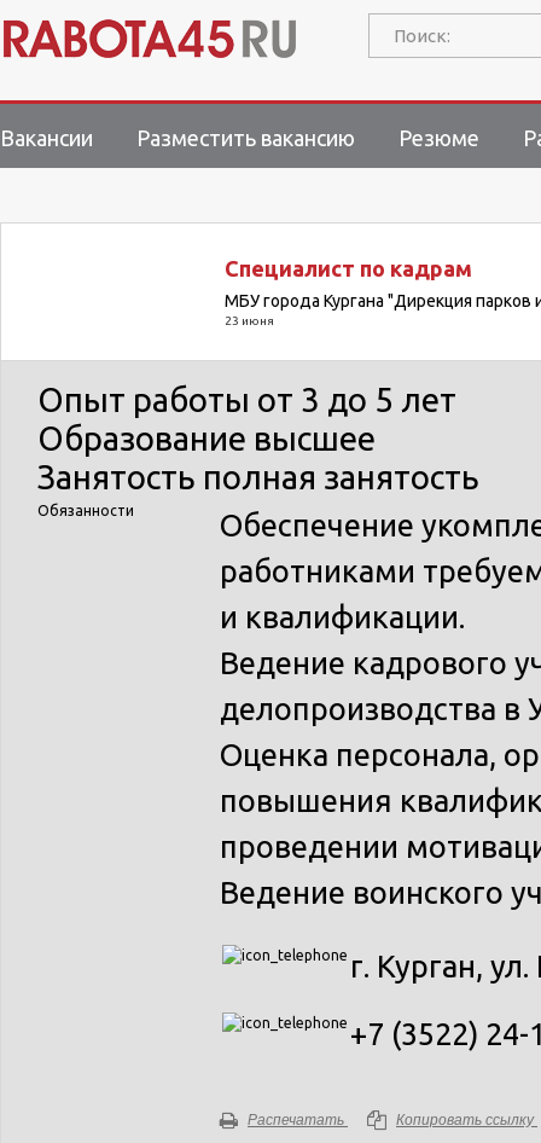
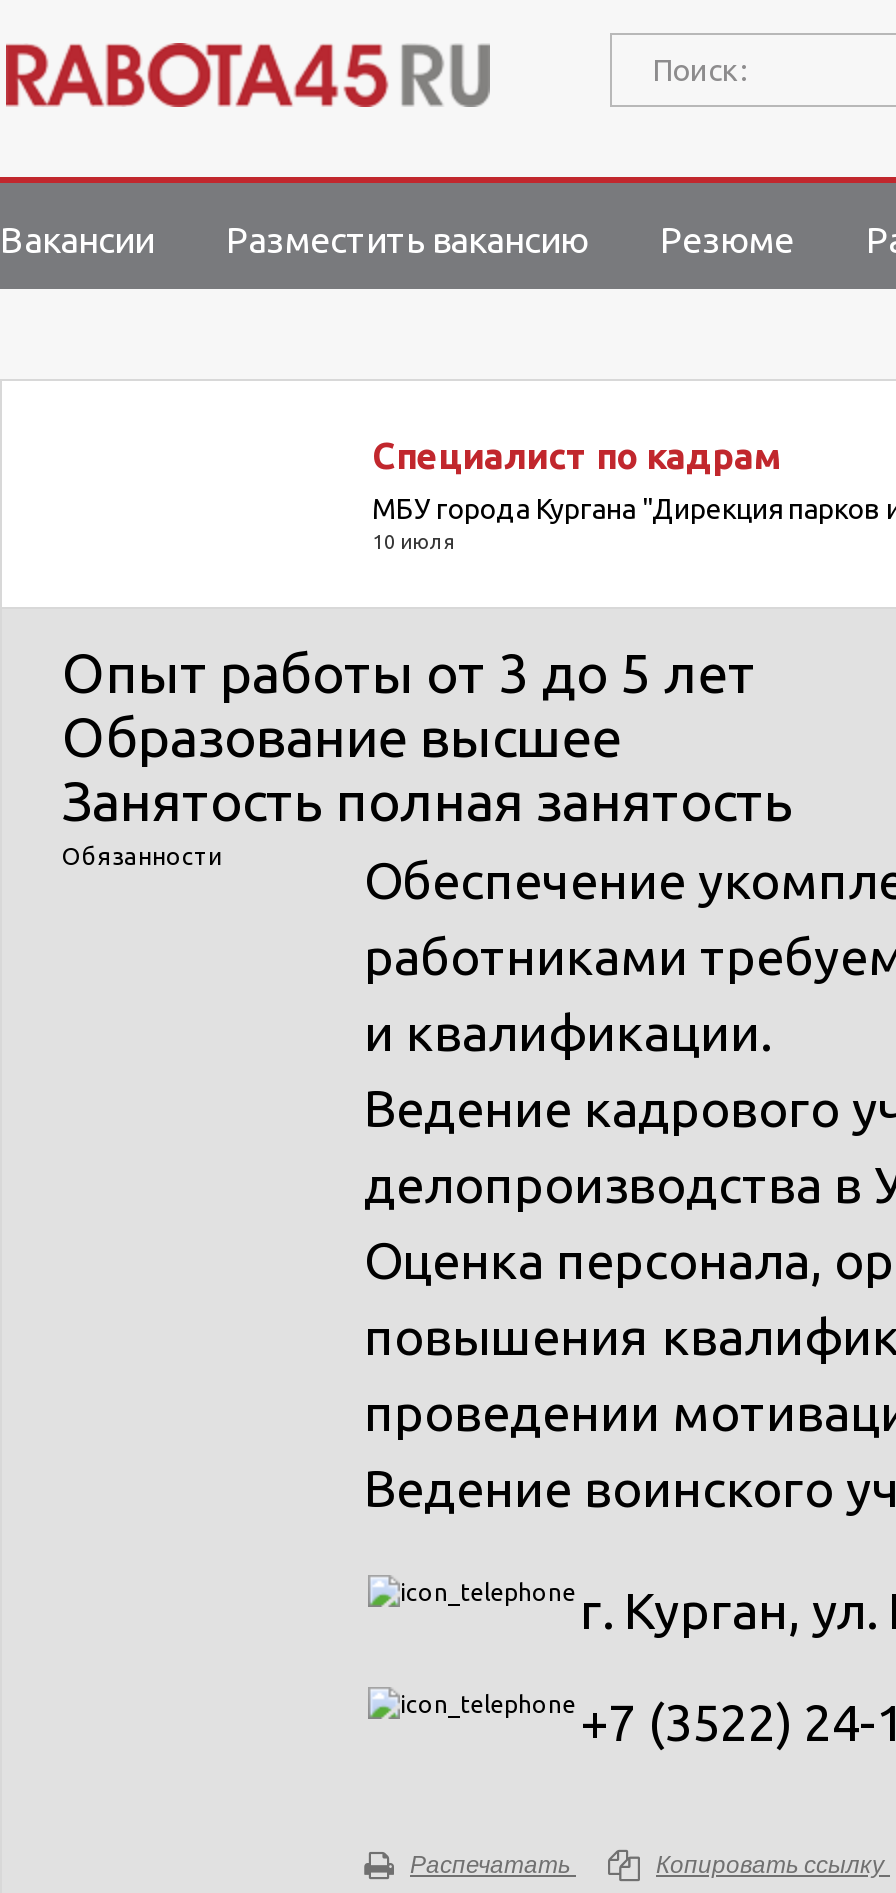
[225,314,274,327] 23 июня -> [372,531,456,553] 10 июля

